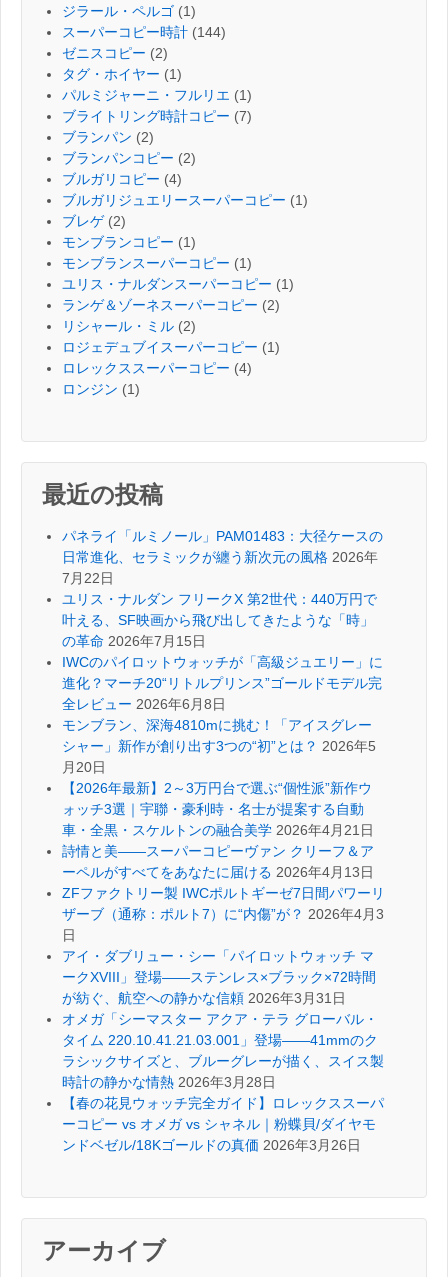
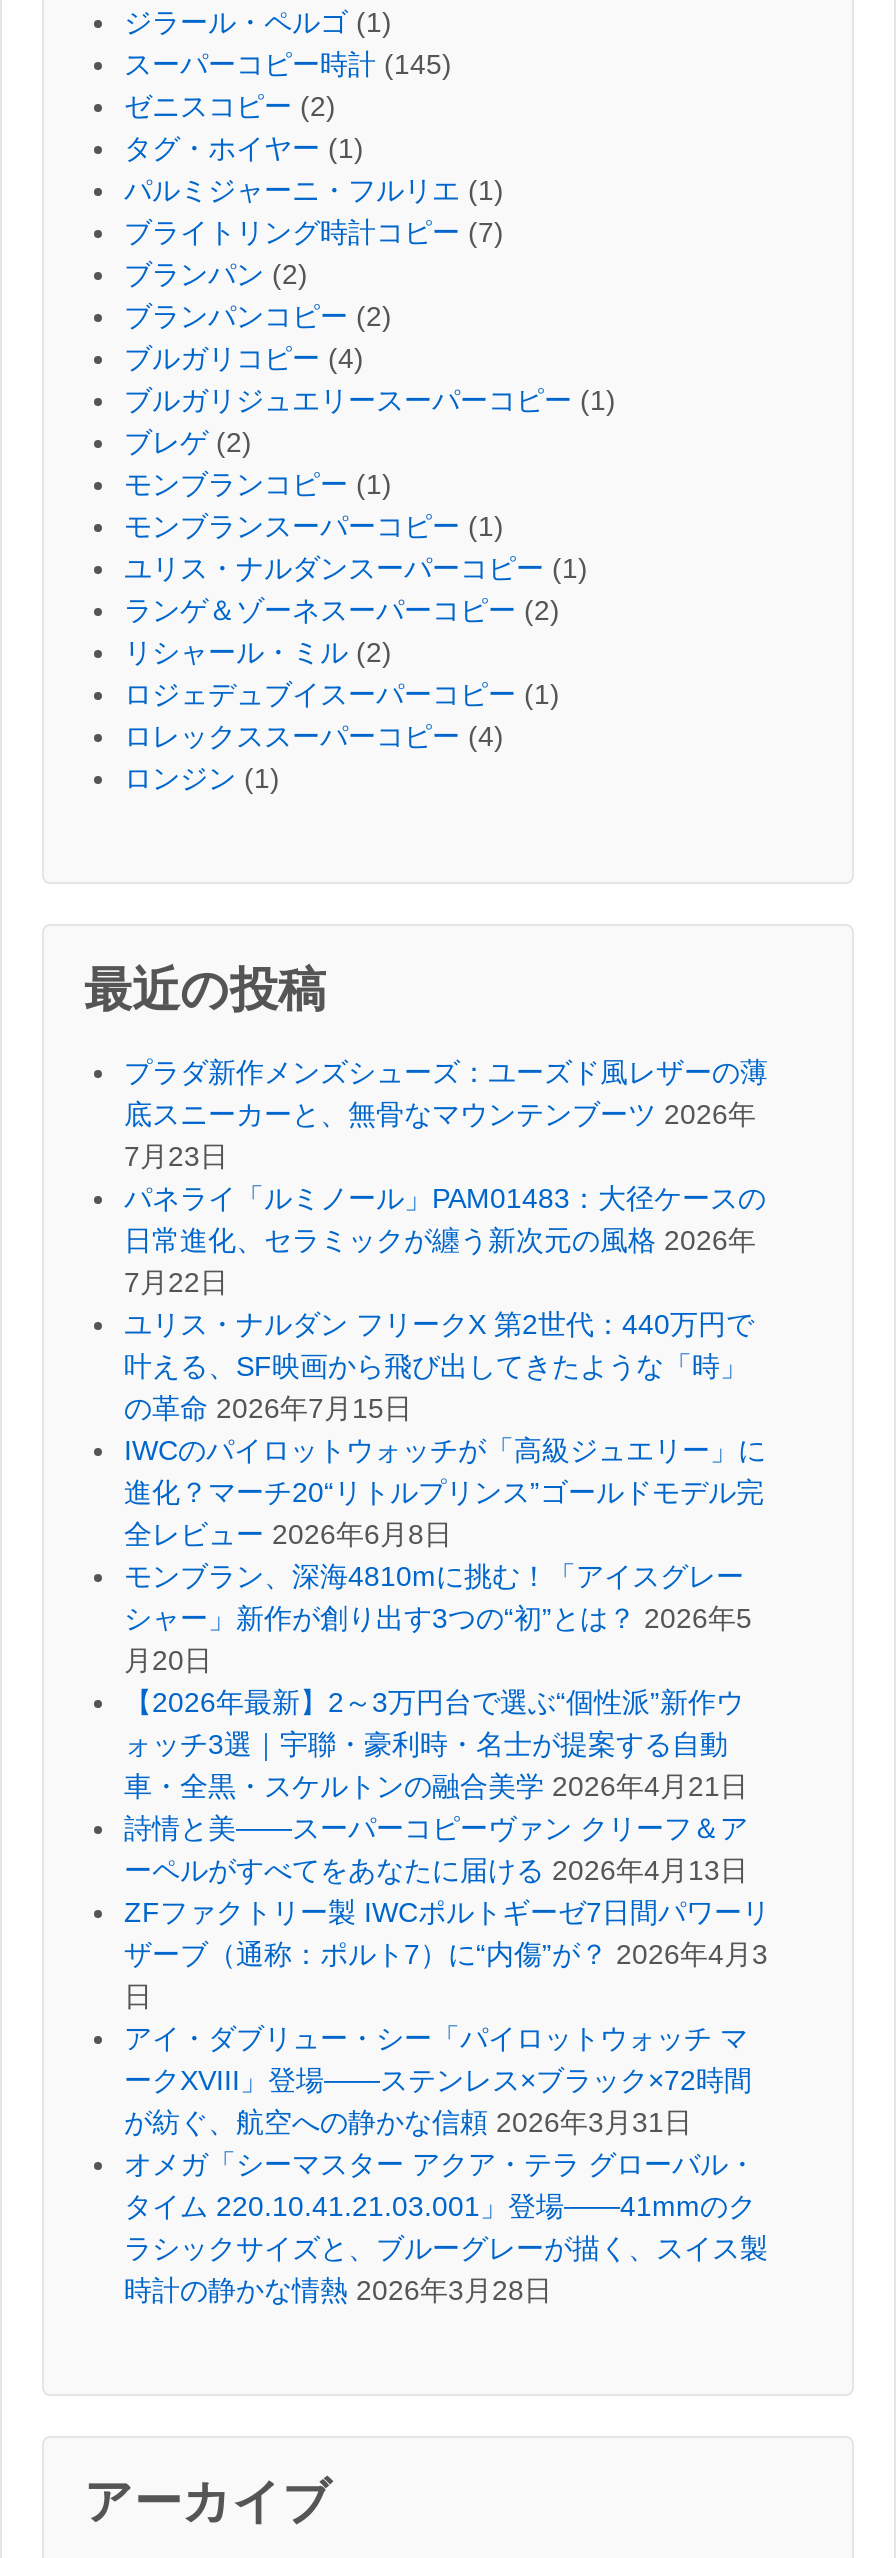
[62,24,226,40] スーパーコピー時計(144) -> [124,49,452,81] スーパーコピー時計(145)
none -> [124,1057,768,1173] プラダ新作メンズシューズ：ユーズド風レザーの薄 | 底スニーカーと、無骨なマウンテンブーツ 2026年 | 7月23日
moved [62,528,385,1090] -> [124,1183,770,2307]: パネライ「ルミノール」PAM01483：大径ケースの | 日常進化、セラミックが纏う新次元の風格 2026年 | 7月22日 | ... | ラシックサイズと、ブルーグレーが描く、スイス製 | 時計の静かな情熱 2026年3月28日
[62,1095,384,1153] 【春の花見ウォッチ完全ガイド】ロレックススーパ | ーコピー vs オメガ vs シャネル｜粉蝶貝/ダイヤモ | ンドベゼル/18Kゴールドの真価 2026年3月26日 -> none

